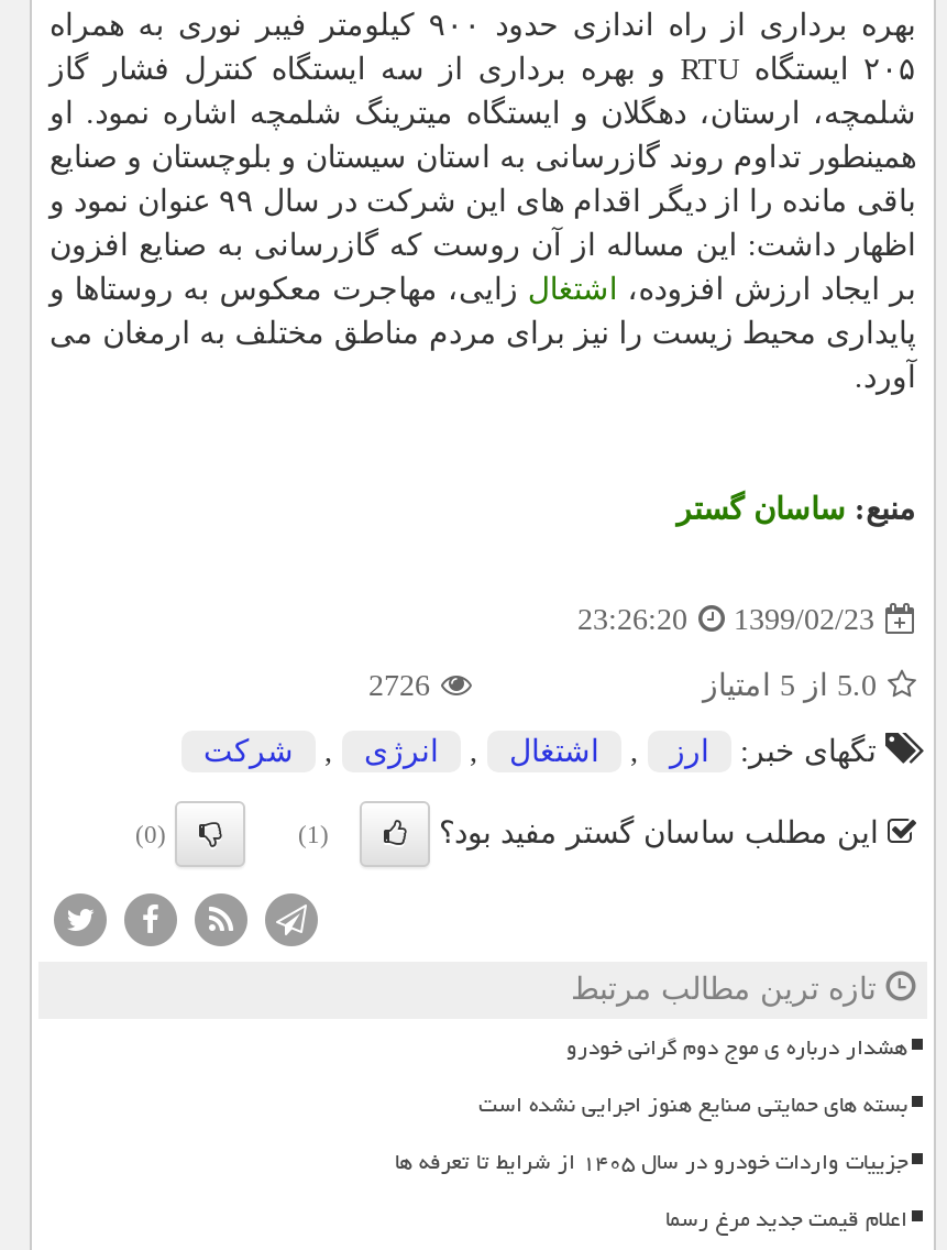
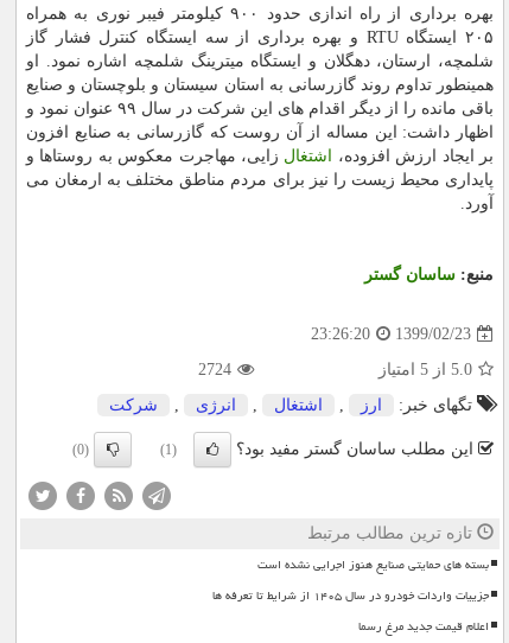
[368,670,430,703] 2726 -> [198,361,231,379] 2724
[566,1026,907,1070] هشدار درباره ی موج دوم گرانی خودرو -> none

